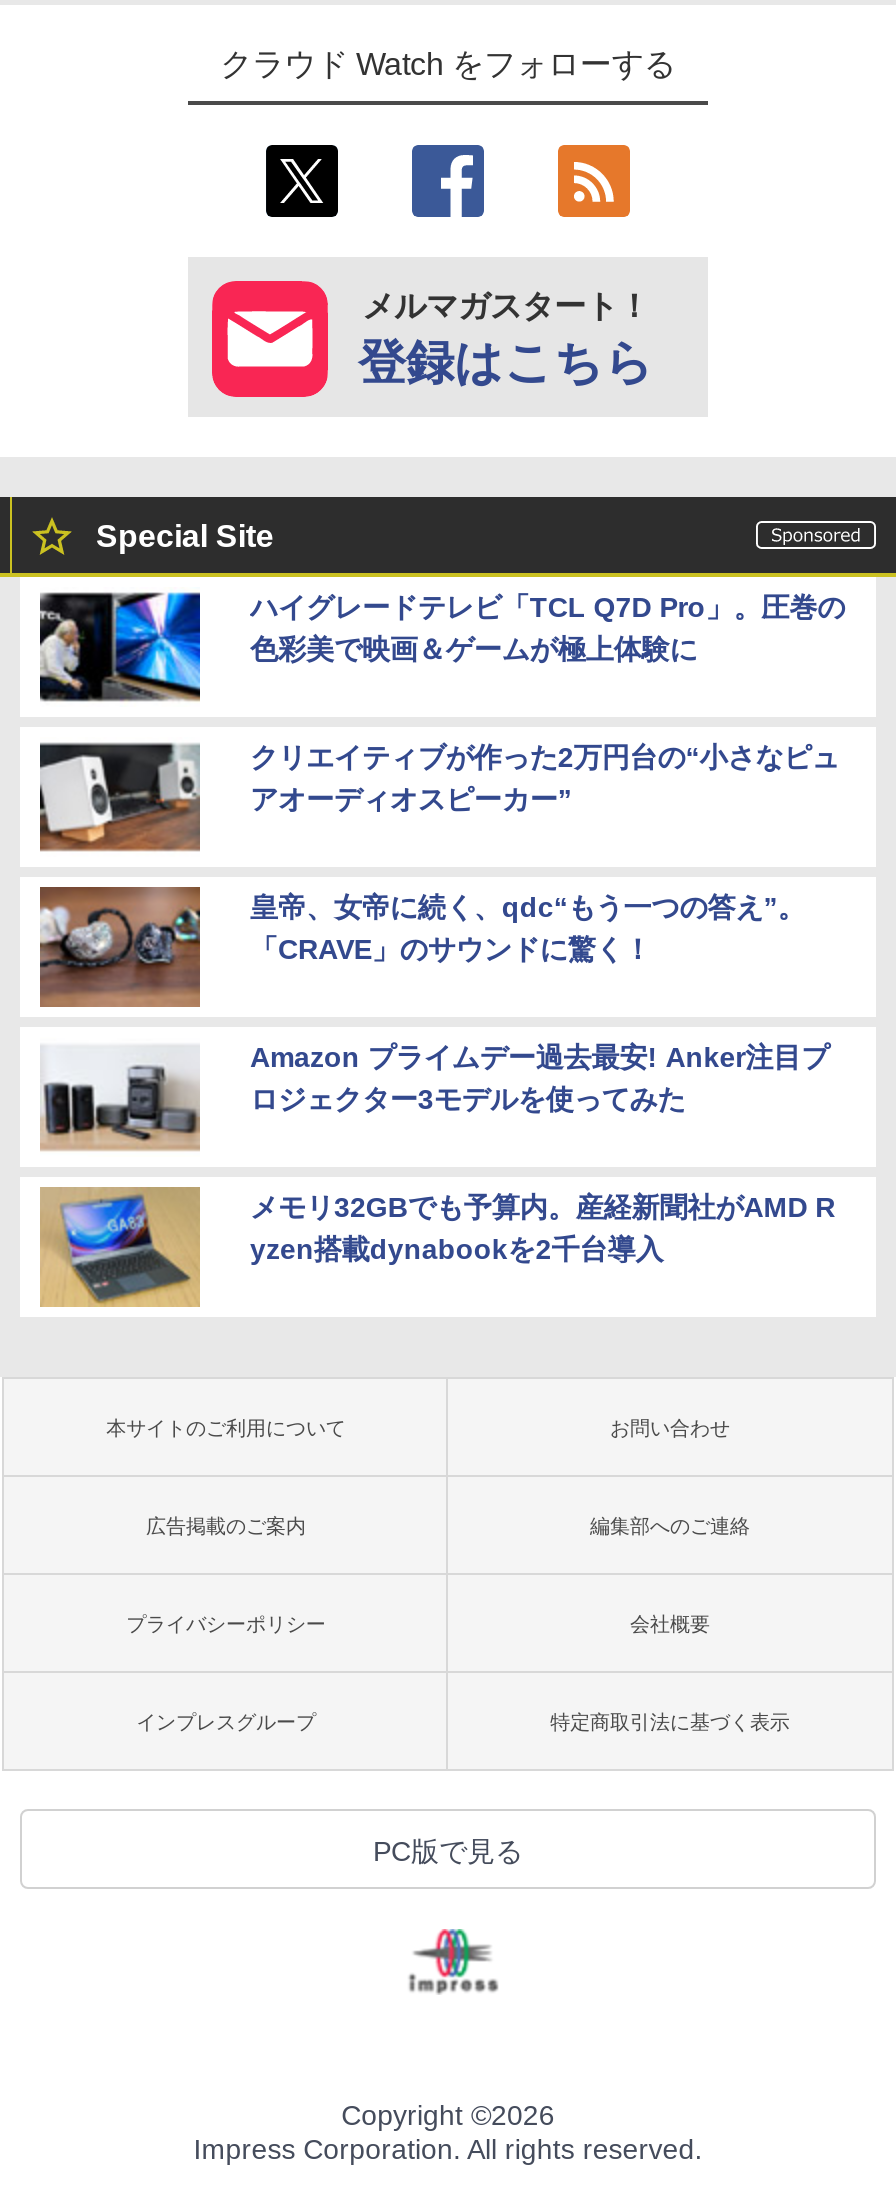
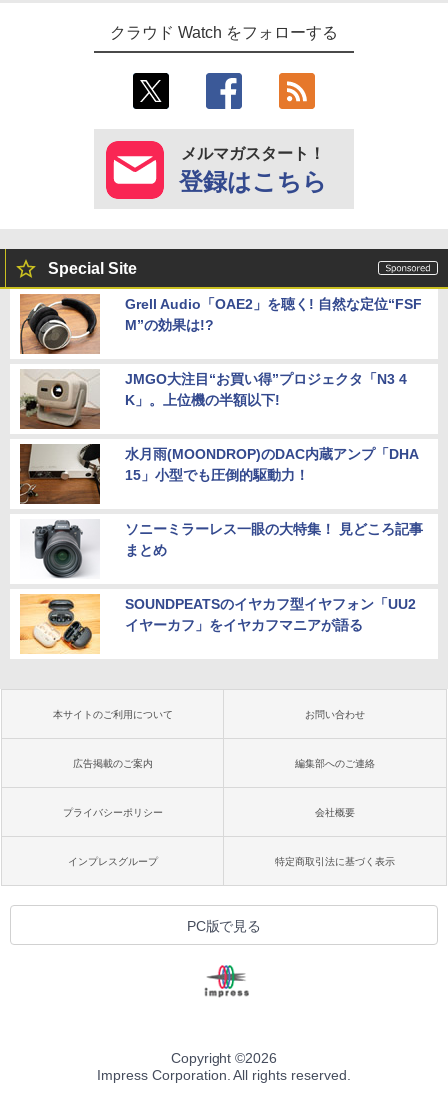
[38,587,845,707] [image] | ハイグレードテレビ「TCL Q7D Pro」。圧巻の | 色彩美で映画＆ゲームが極上体験に -> [19,293,422,355] [image] | Grell Audio「OAE2」を聴く! 自然な定位“FSF | M”の効果は!?
[38,739,839,857] [image] | クリエイティブが作った2万円台の“小さなピュ | アオーディオスピーカー” -> [19,369,407,430] [image] | JMGO大注目“お買い得”プロジェクタ「N3 4 | K」。上位機の半額以下!
[38,885,805,1009] [image] | 皇帝、女帝に続く、qdc“もう一つの答え”。 | 「CRAVE」のサウンドに驚く！ -> [19,443,419,505] [image] | 水月雨(MOONDROP)のDAC内蔵アンプ「DHA | 15」小型でも圧倒的駆動力！
[38,1039,829,1155] [image] | Amazon プライムデー過去最安! Anker注目プ | ロジェクター3モデルを使ってみた -> [20,519,423,579] [image] | ソニーミラーレス一眼の大特集！ 見どころ記事 | まとめ
[40,1187,835,1307] [image] | メモリ32GBでも予算内。産経新聞社がAMD R | yzen搭載dynabookを2千台導入 -> [20,594,416,653] [image] | SOUNDPEATSのイヤカフ型イヤフォン「UU2 | イヤーカフ」をイヤカフマニアが語る

